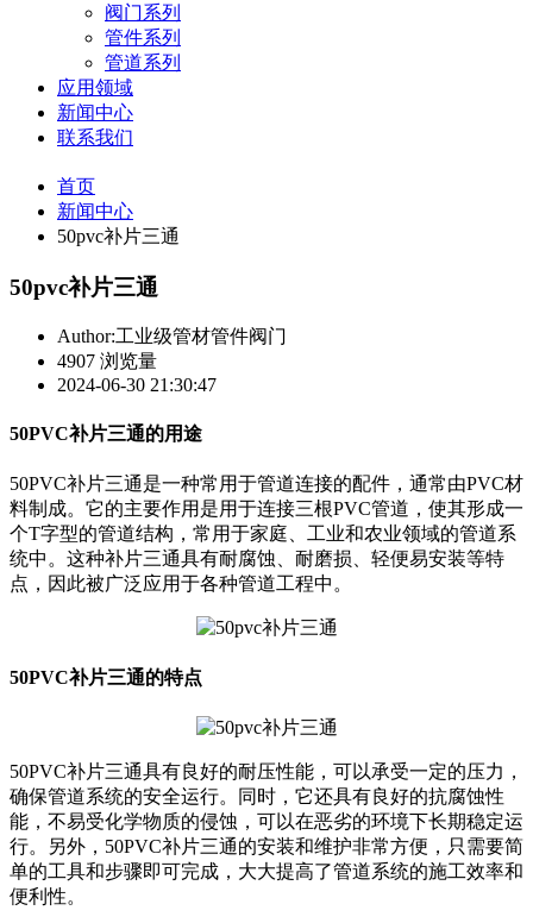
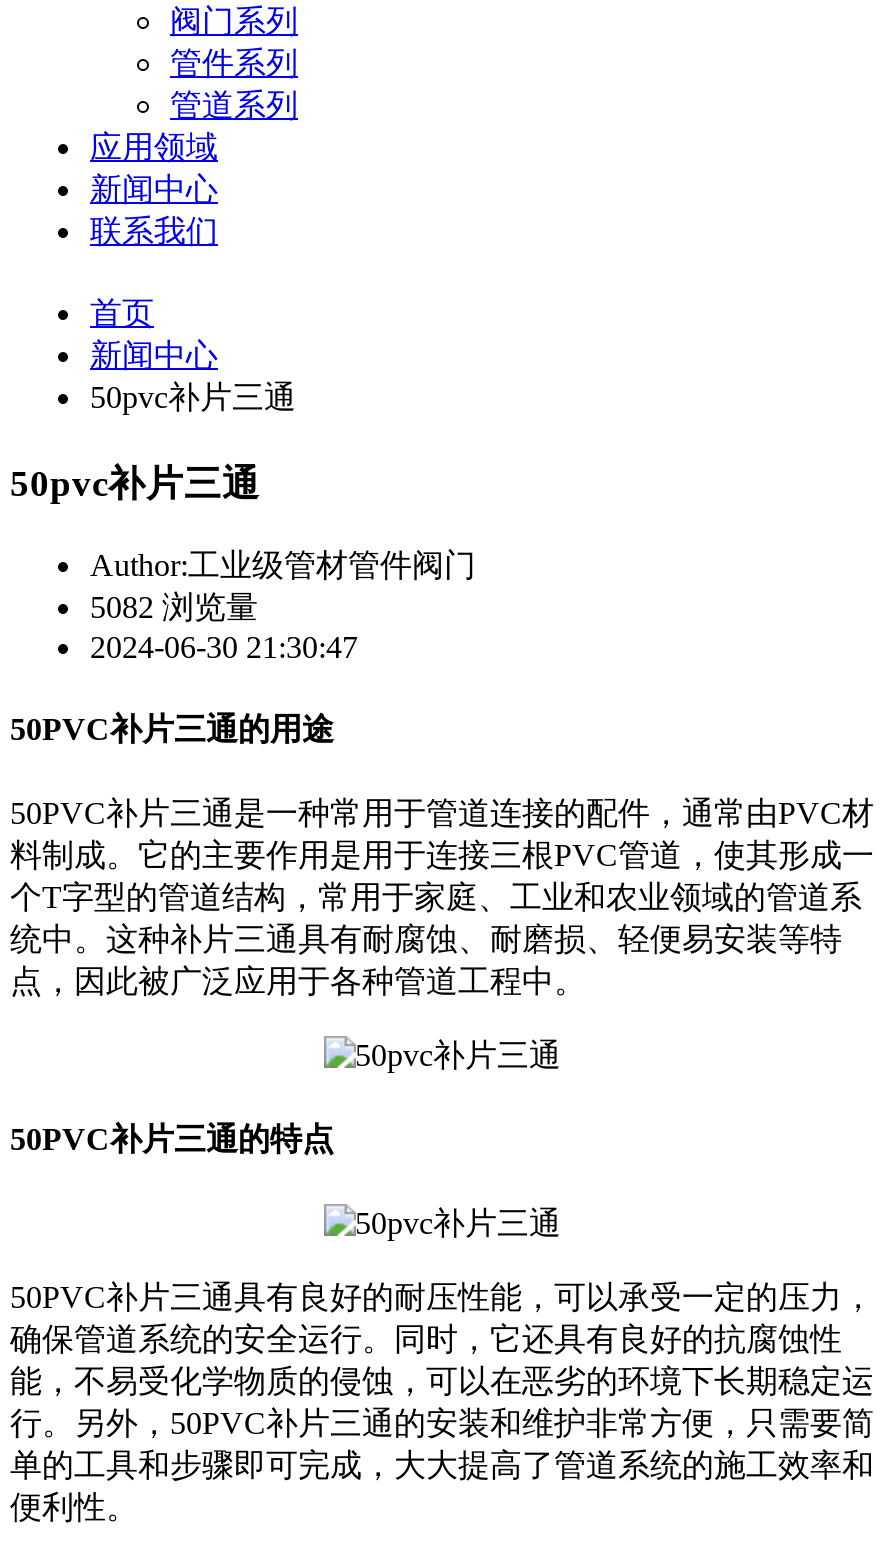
[57,351,157,371] 4907 浏览量 -> [90,591,258,625] 5082 浏览量

